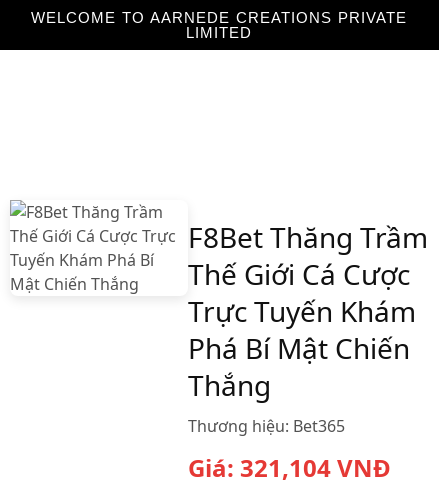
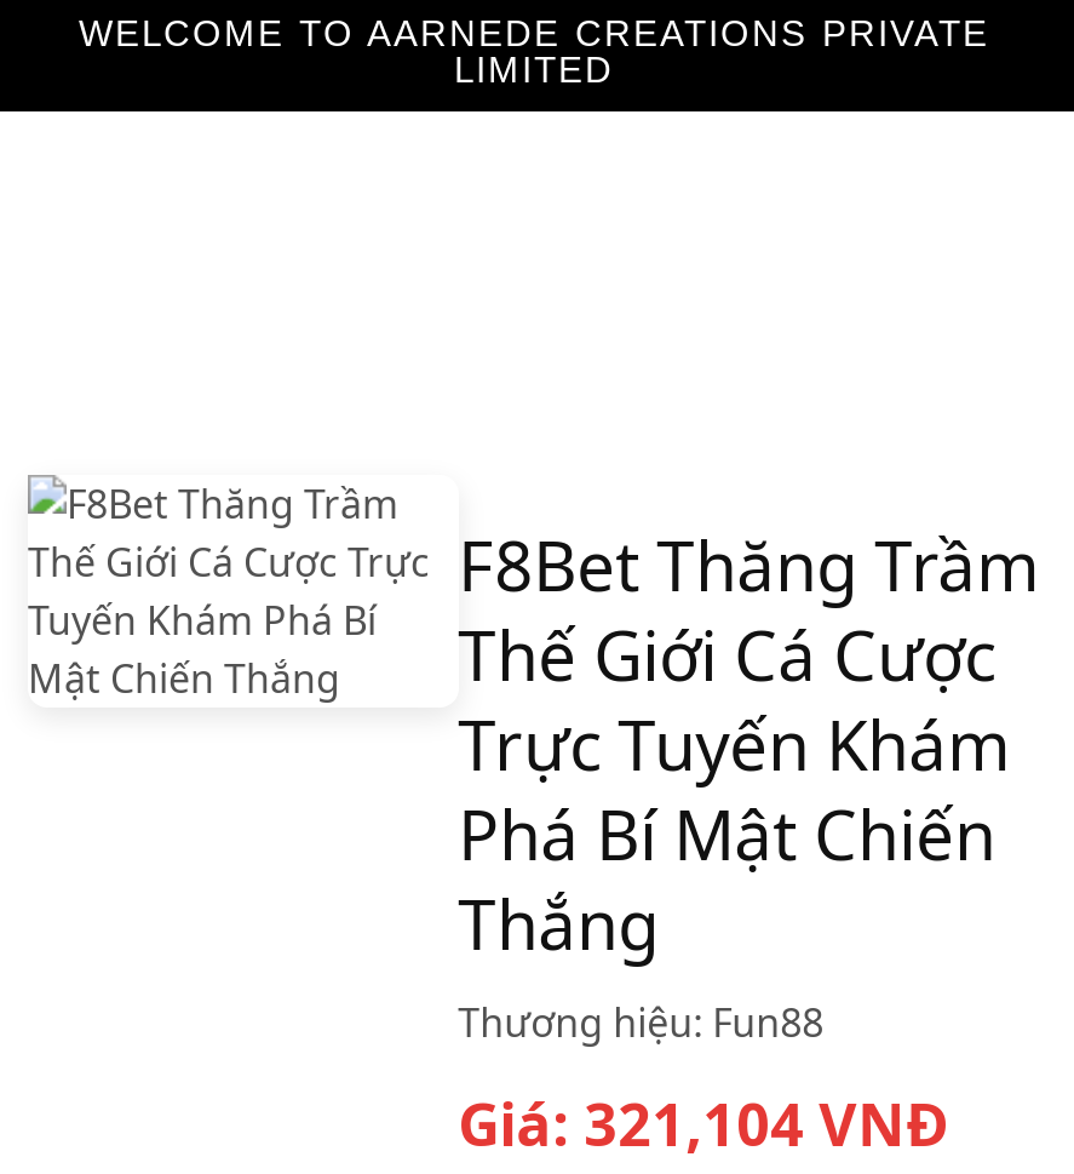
[188,415,345,437] Thương hiệu: Bet365 -> [458,995,824,1049] Thương hiệu: Fun88

